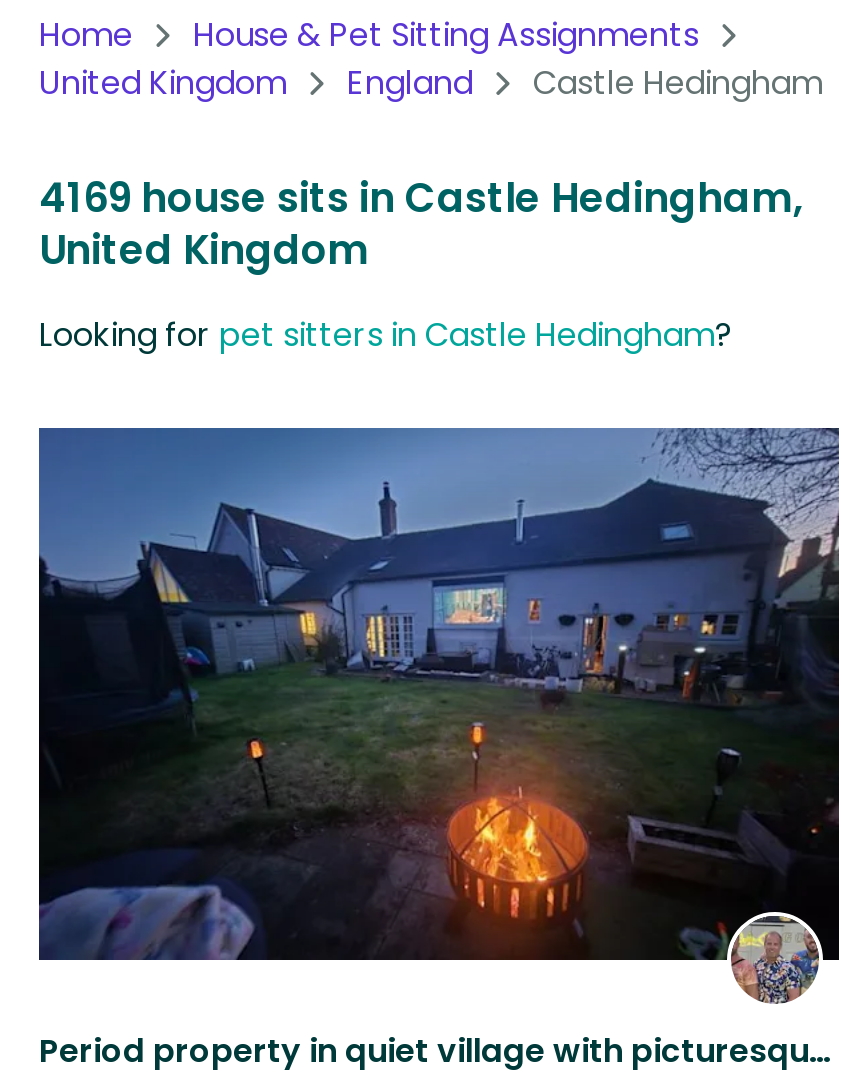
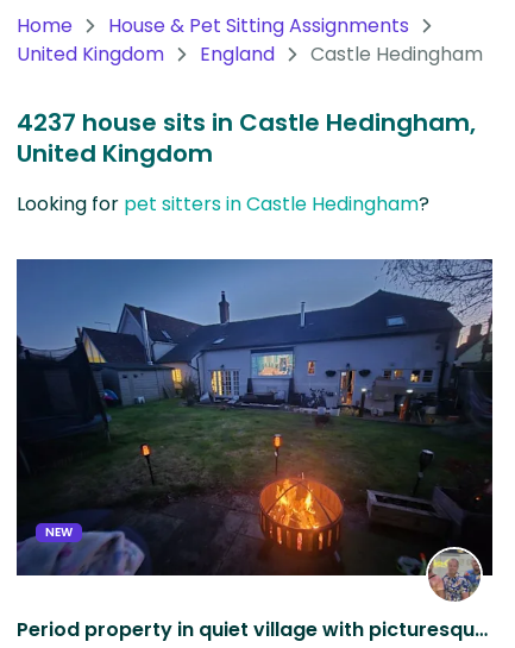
[39,170,803,226] 4169 house sits in Castle Hedingham, -> [17,106,476,139] 4237 house sits in Castle Hedingham,
none -> [45,524,73,542] NEW

